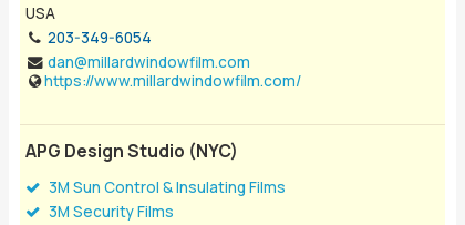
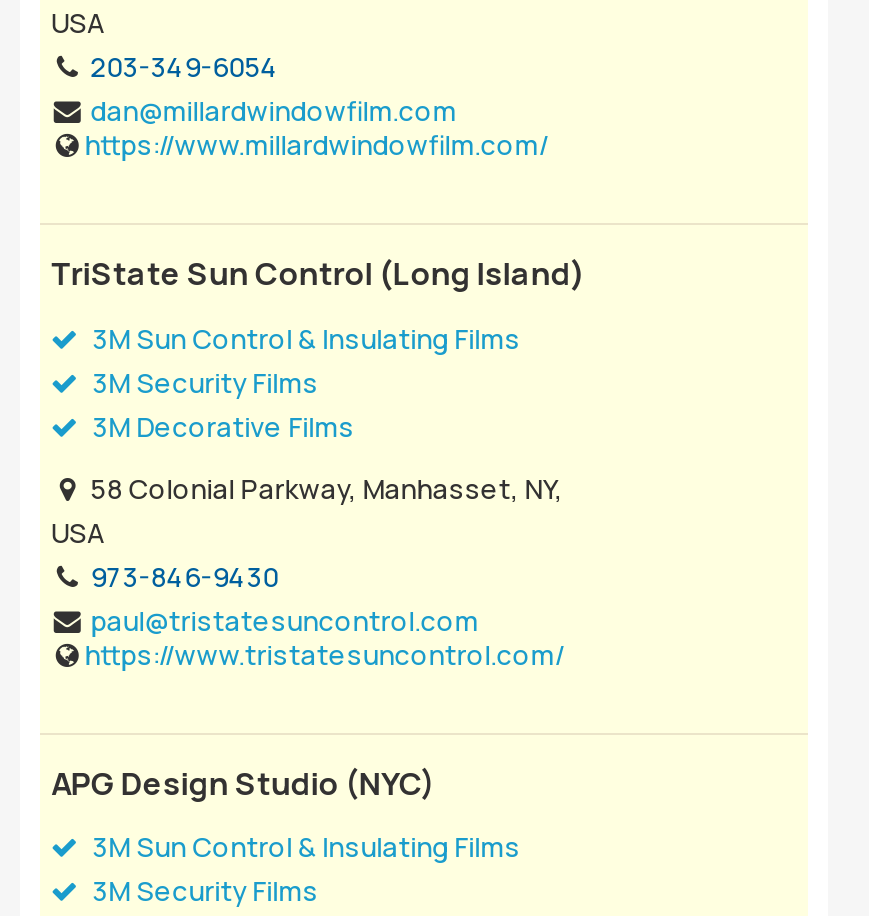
none -> [51,250,585,673] TriState Sun Control (Long Island) | 3M Sun Control & Insulating Films | 3M Security Films | 3M Decorative Films | 58 Colonial Parkway, Manhasset, NY, | USA | 973-846-9430 | paul@tristatesuncontrol.com | https://www.tristatesuncontrol.com/

